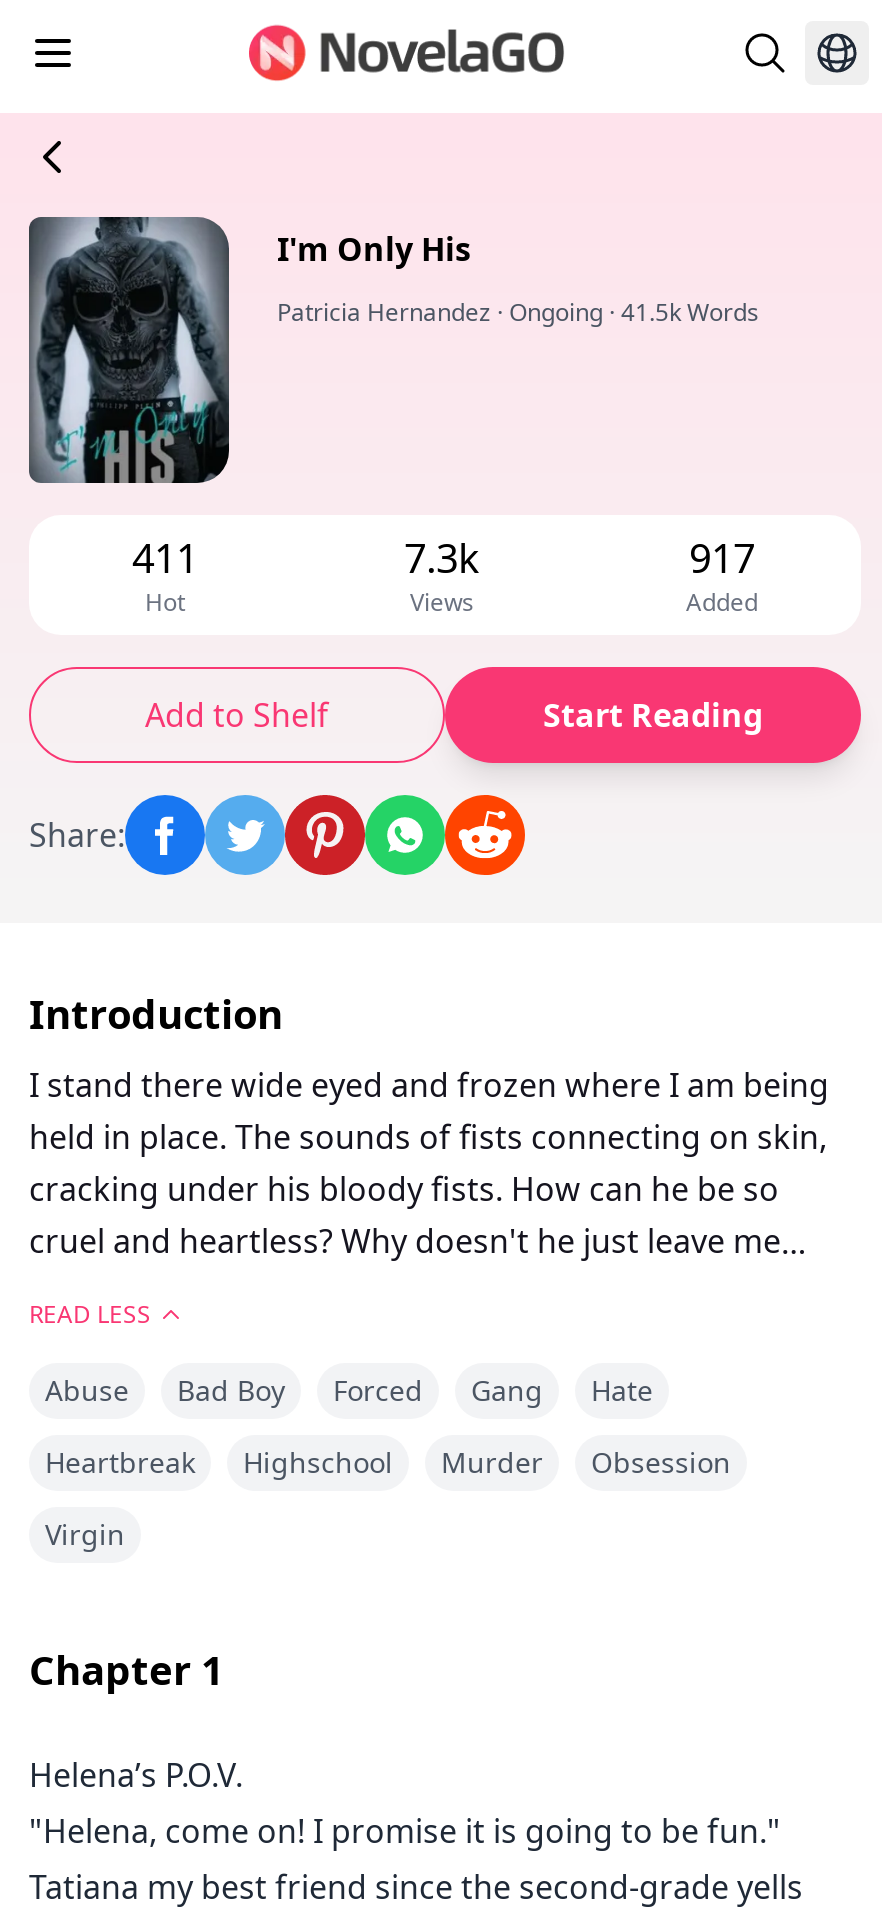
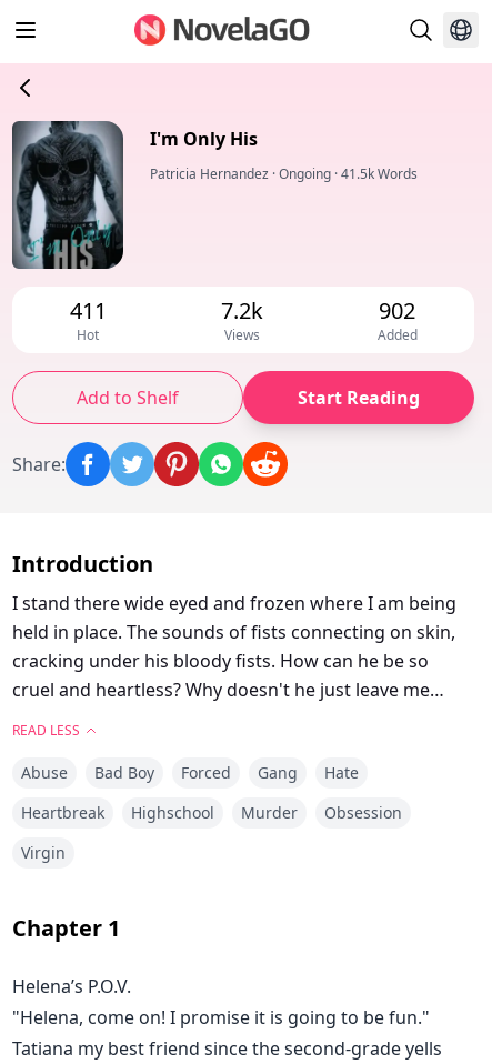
[404,532,480,586] 7.3k -> [220,296,263,326] 7.2k
[689,532,755,586] 917 -> [379,296,415,326] 902

